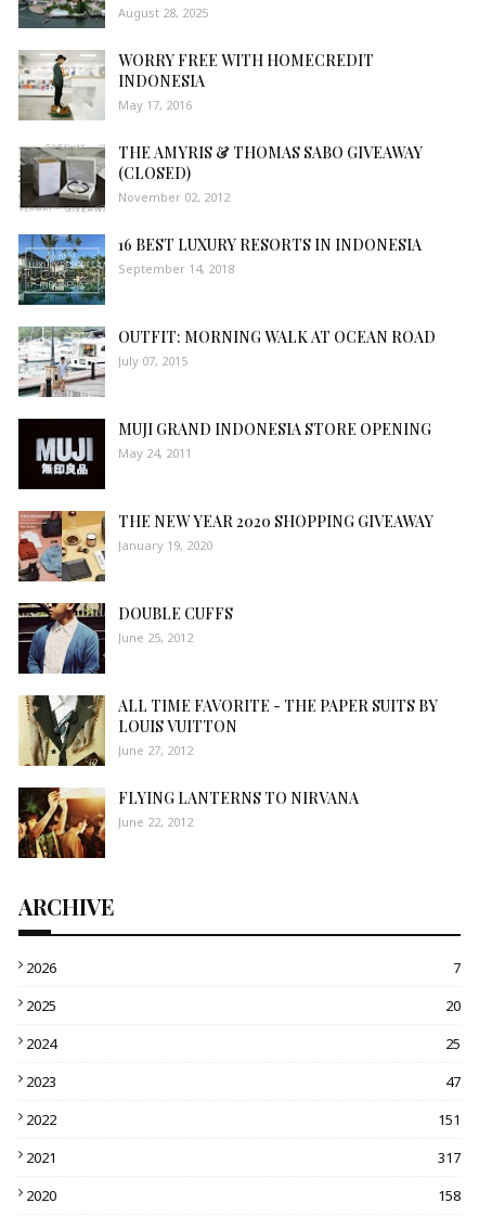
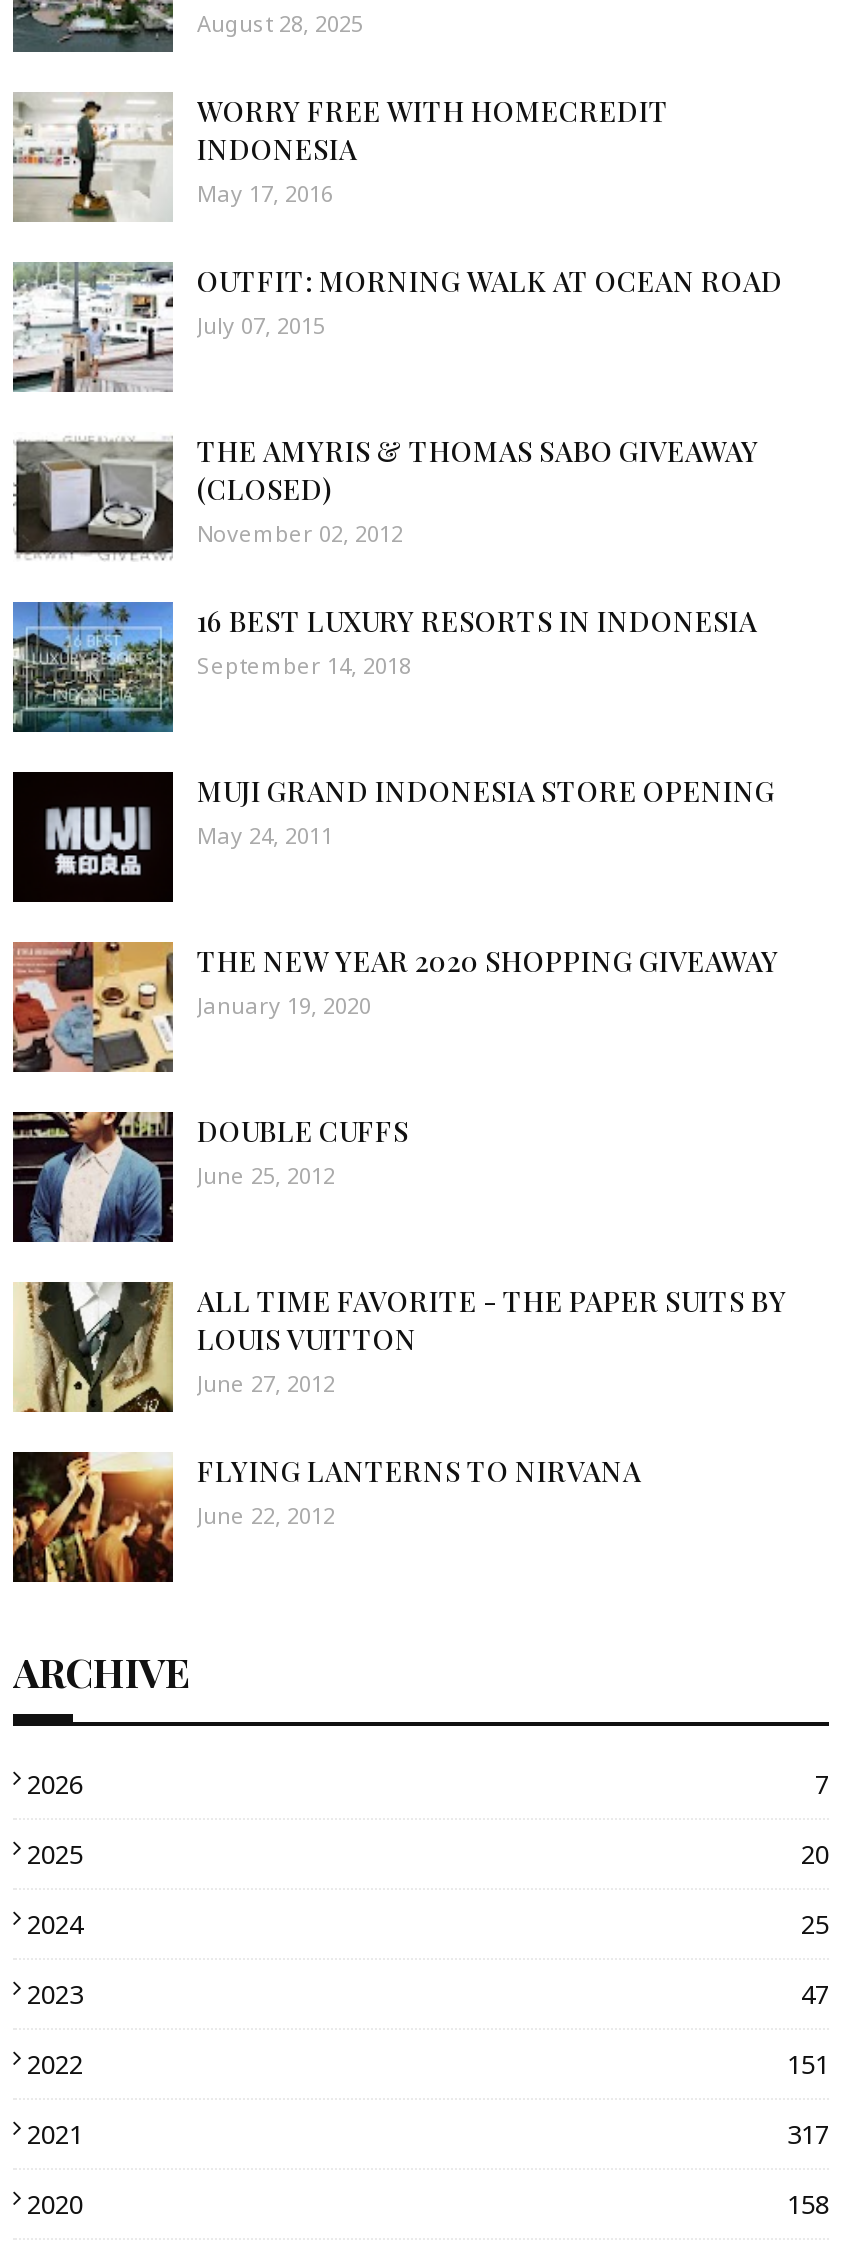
moved [17,142,423,276] -> [11,431,759,679]: [image] | THE AMYRIS & THOMAS SABO GIVEAWAY | (CLOSED) | November 02, 2012 | 16 BEST LUXURY RESORTS IN INDONESIA | September 14, 2018
moved [18,326,436,397] -> [13,261,783,392]: [image] | OUTFIT: MORNING WALK AT OCEAN ROAD | July 07, 2015

